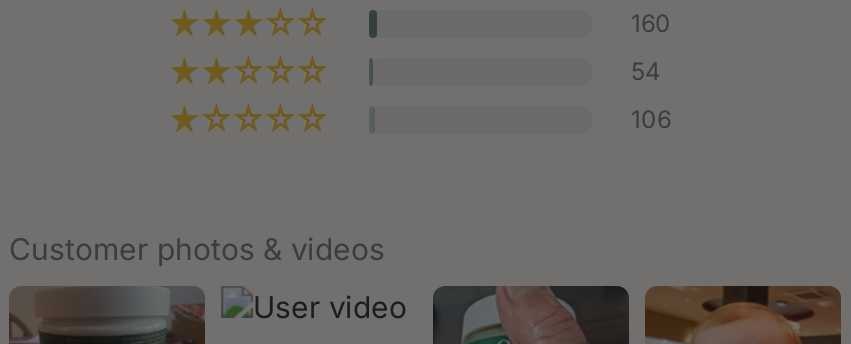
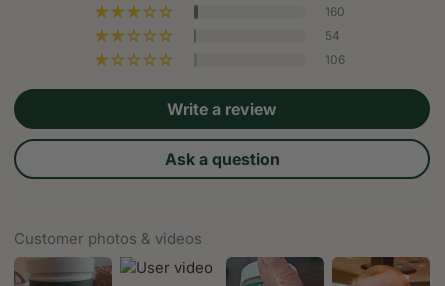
none -> [164,99,279,169] Write a review | Ask a question

